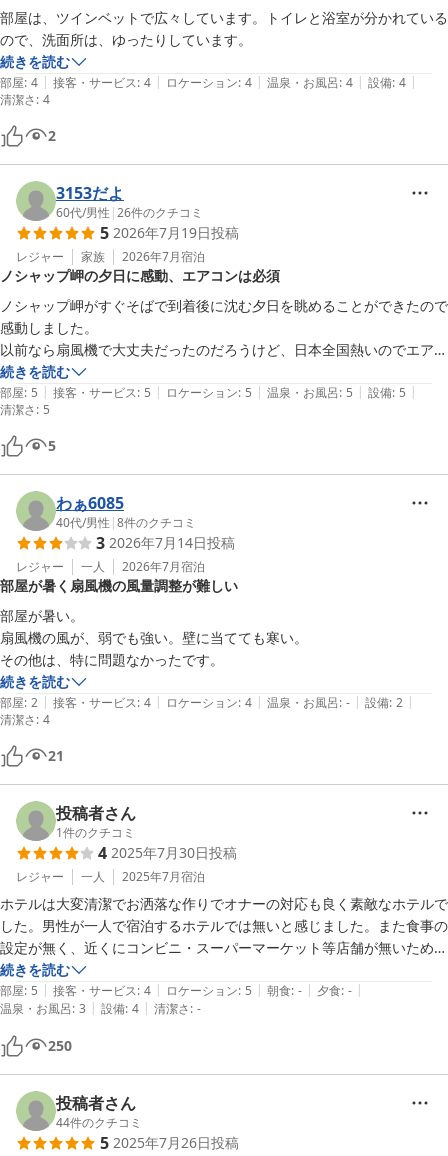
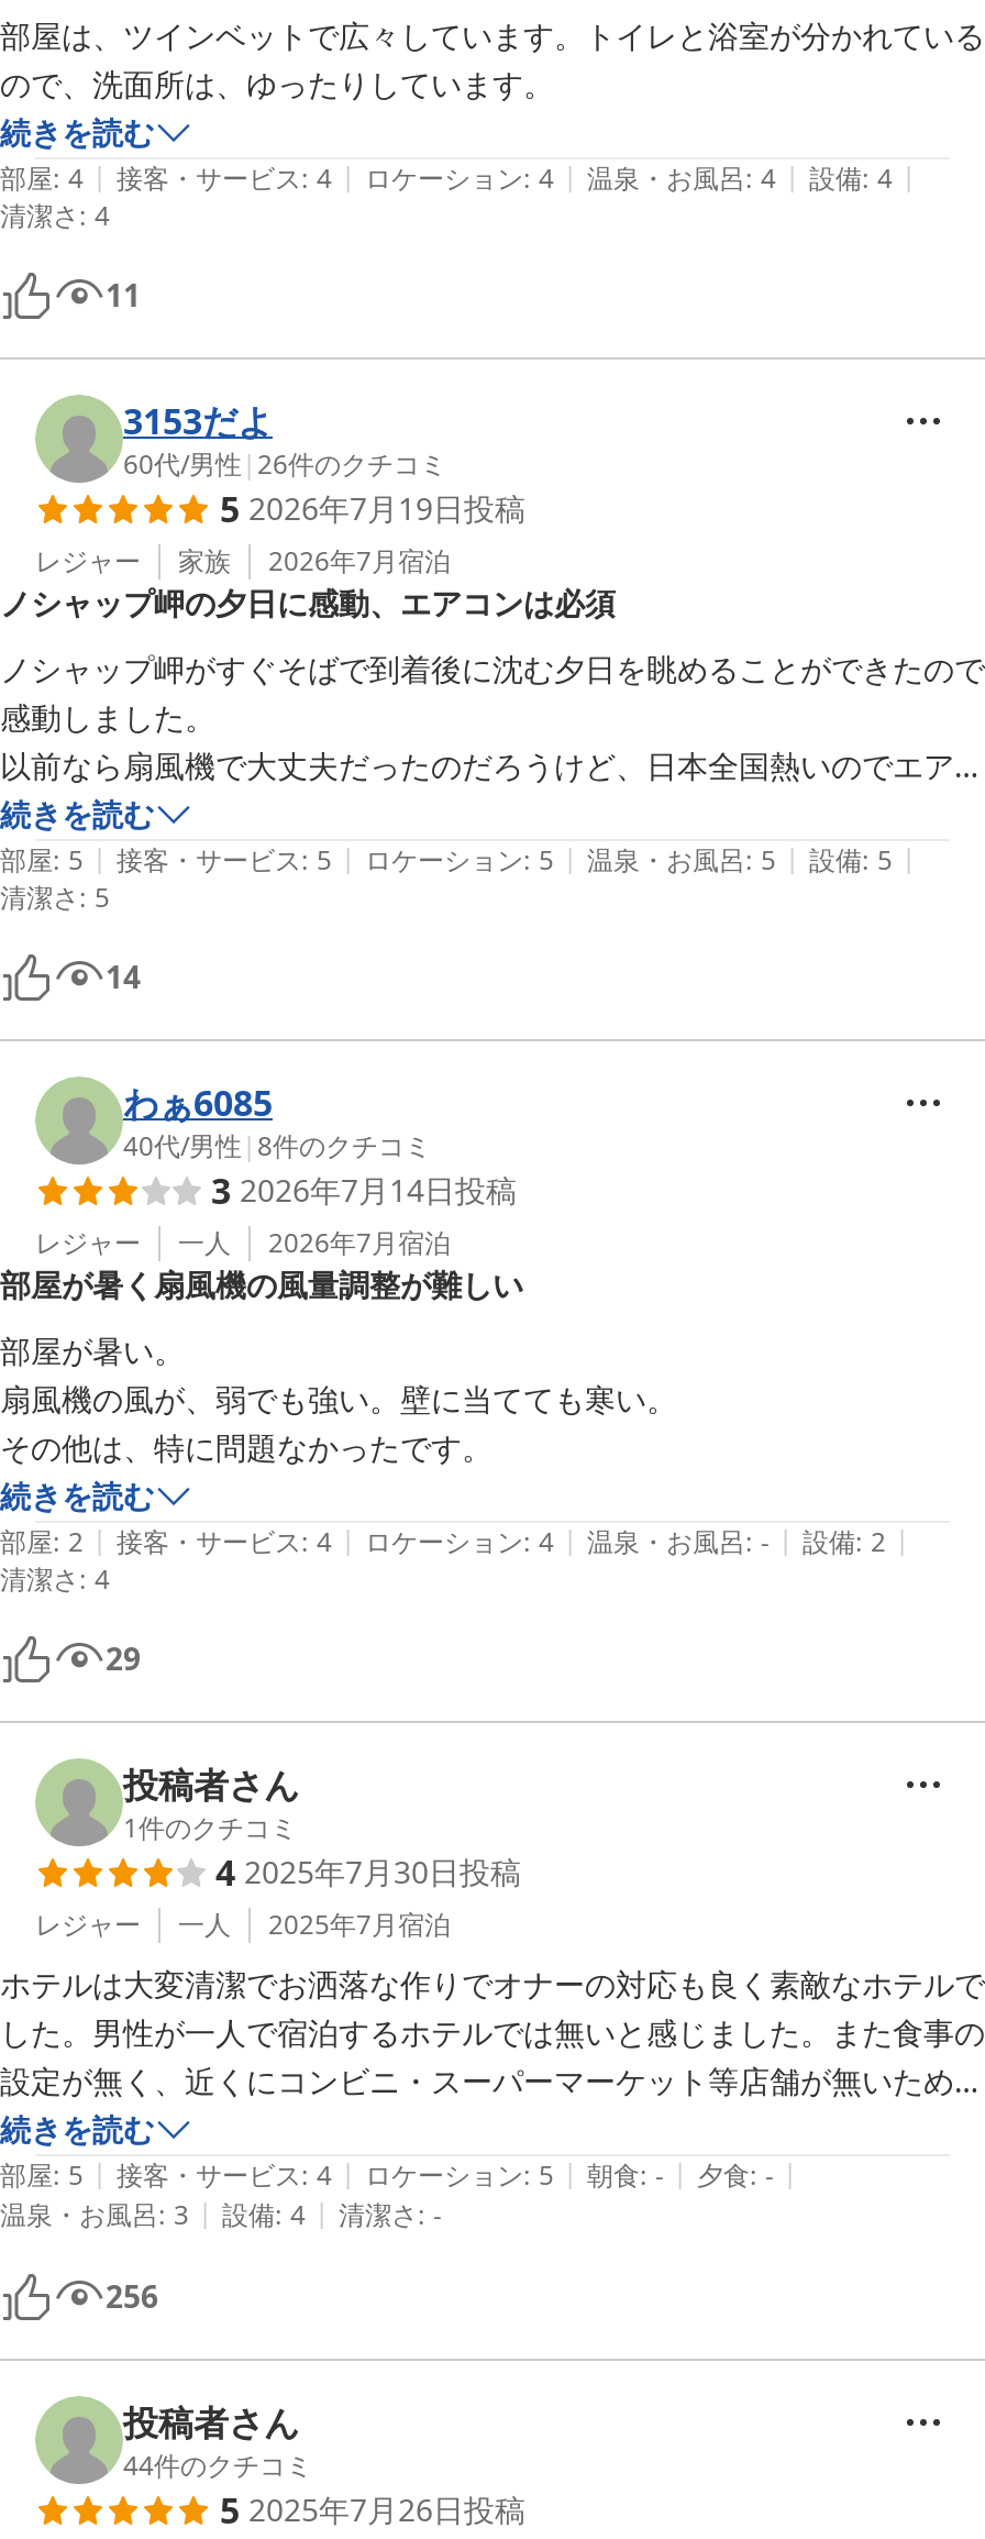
[48,126,56,145] 2 -> [106,274,141,316] 11
[48,436,56,455] 5 -> [106,956,141,997] 14
[48,746,64,765] 21 -> [106,1637,141,1679] 29
[48,1036,72,1055] 250 -> [106,2275,158,2317] 256

